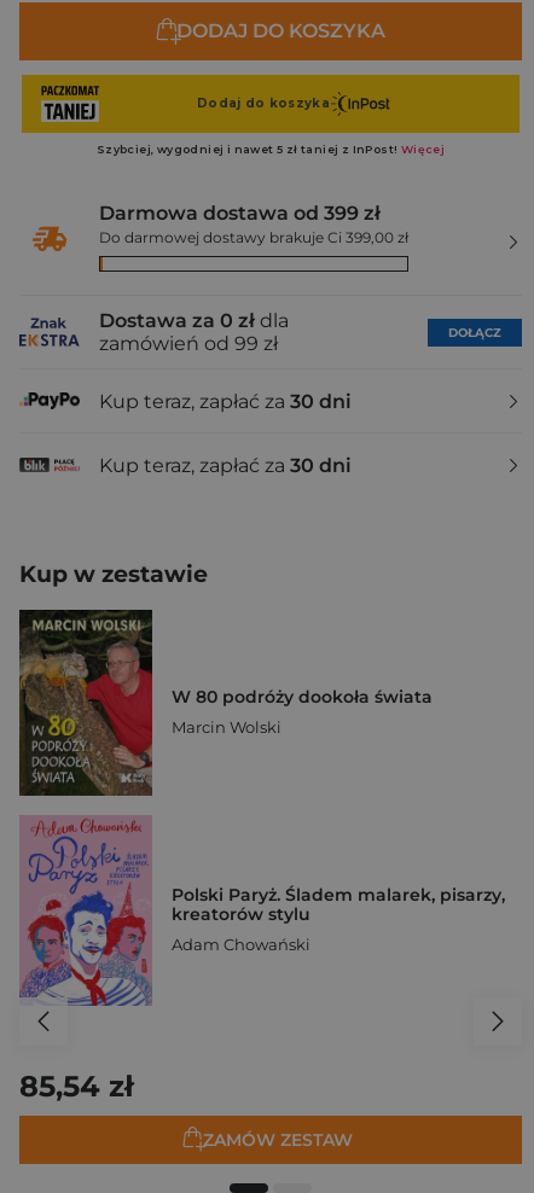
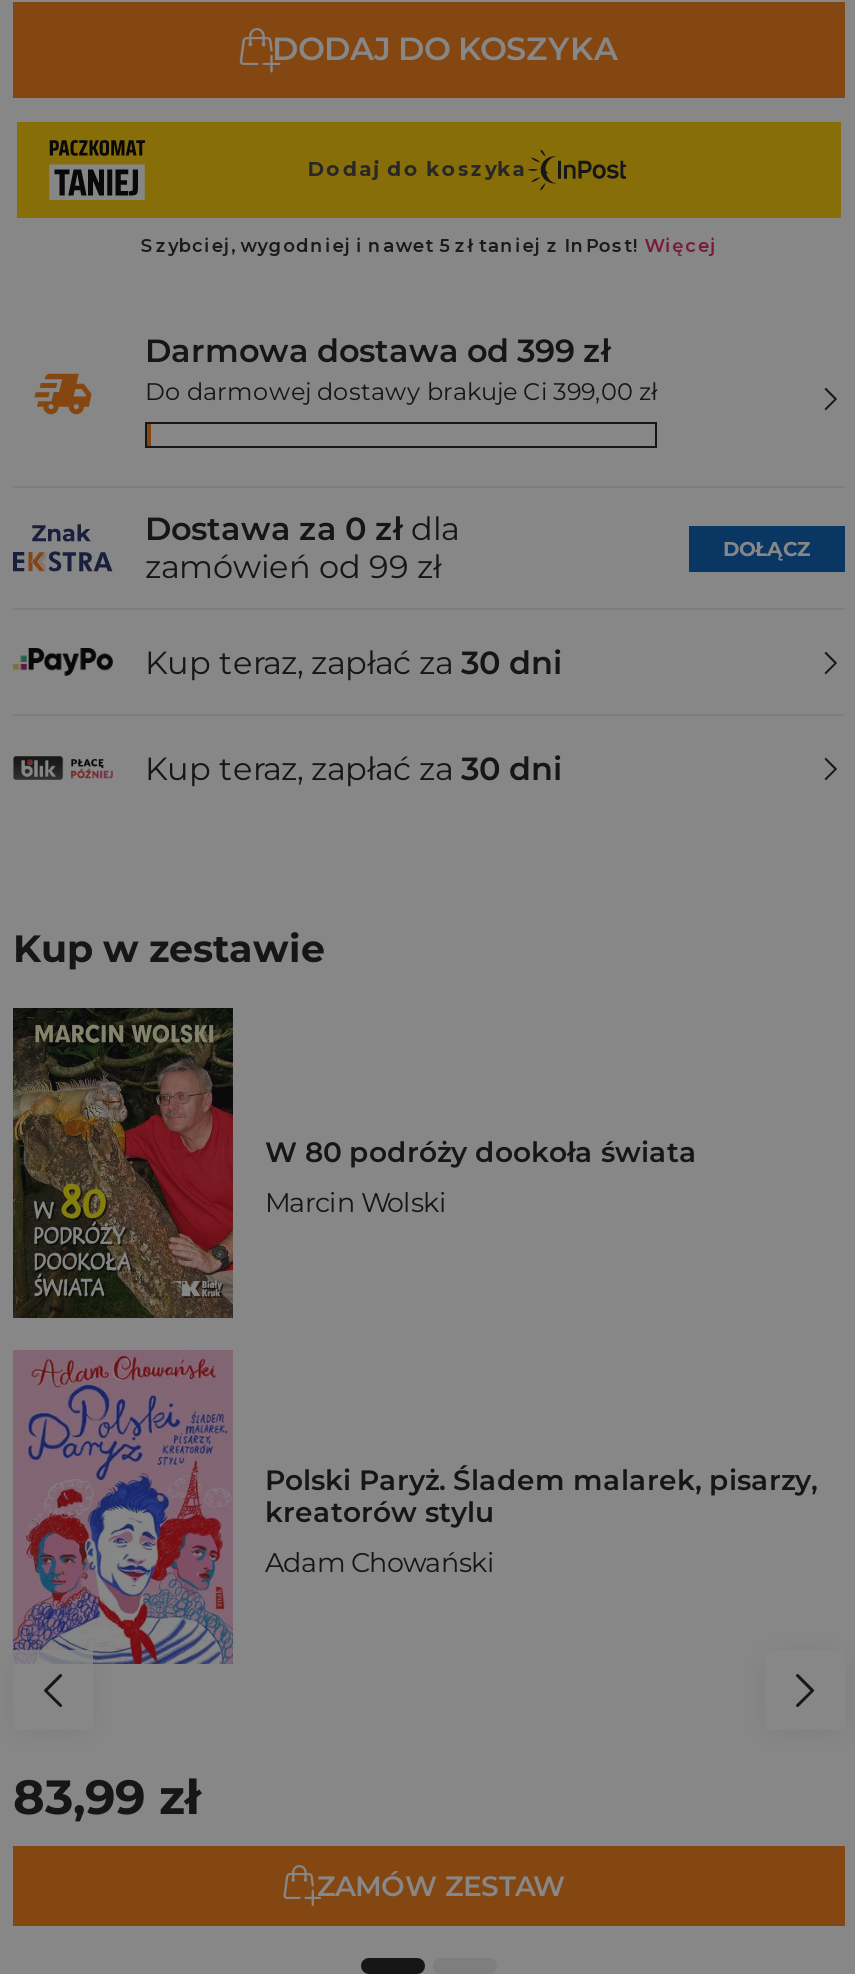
[19,1069,133,1104] 85,54 zł -> [13,1768,199,1826] 83,99 zł

